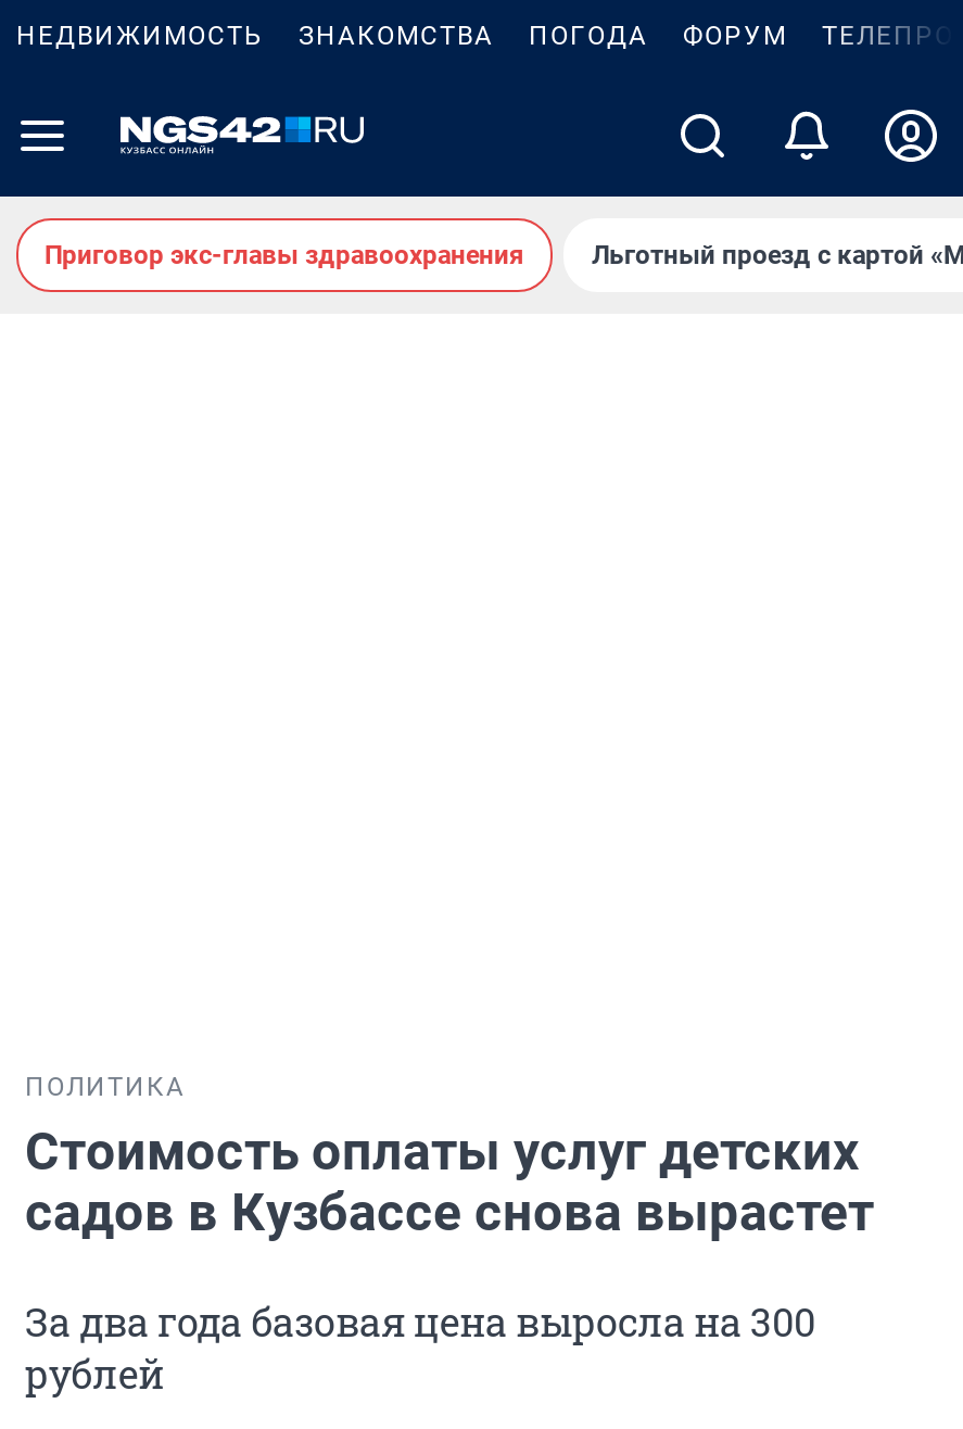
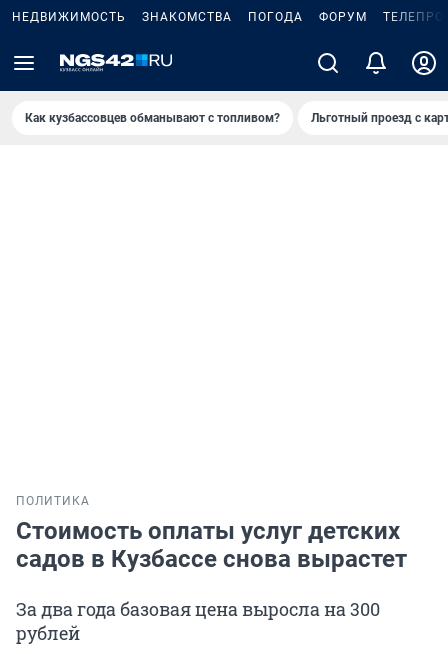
[45,240,524,270] Приговор экс-главы здравоохранения -> [25,111,280,125] Как кузбассовцев обманывают с топливом?

